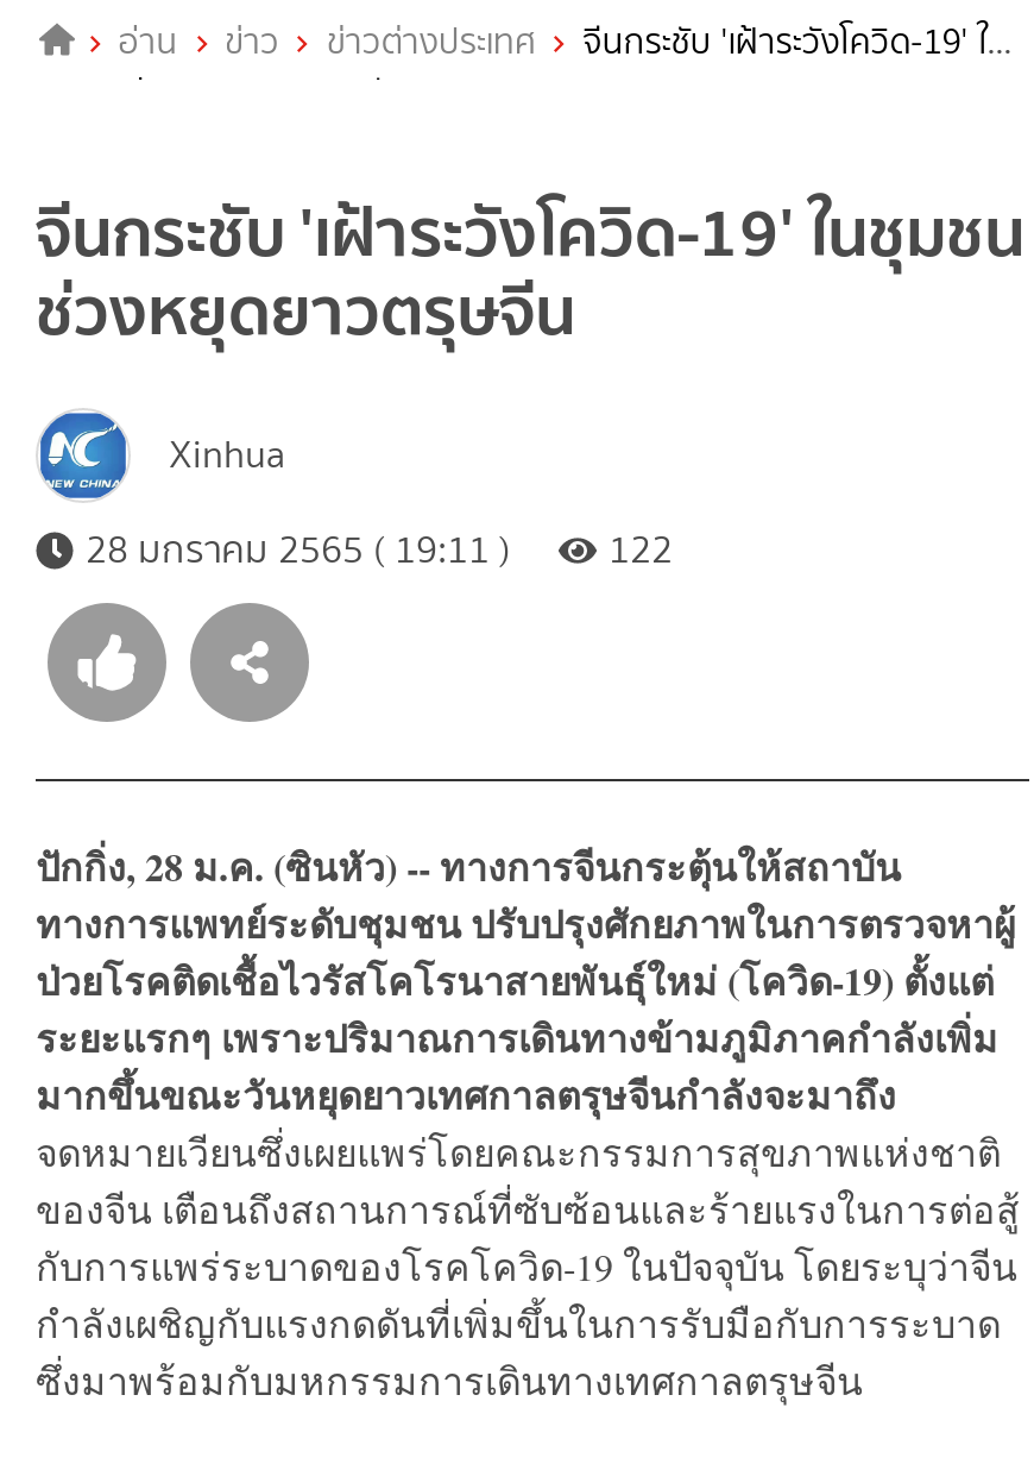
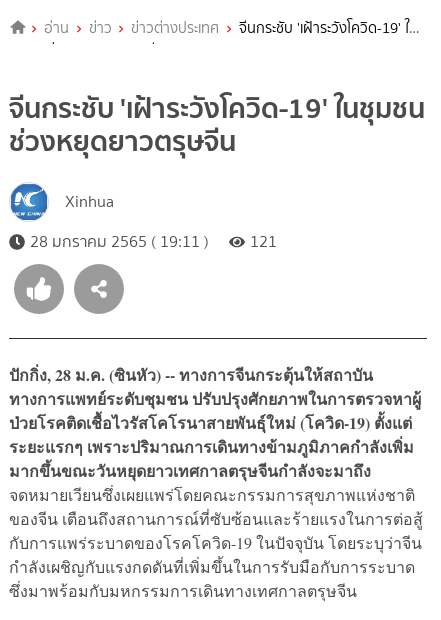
[86,522,673,577] 28 มกราคม 2565 ( 19:11 ) 122 -> [30,230,277,253] 28 มกราคม 2565 ( 19:11 ) 121

